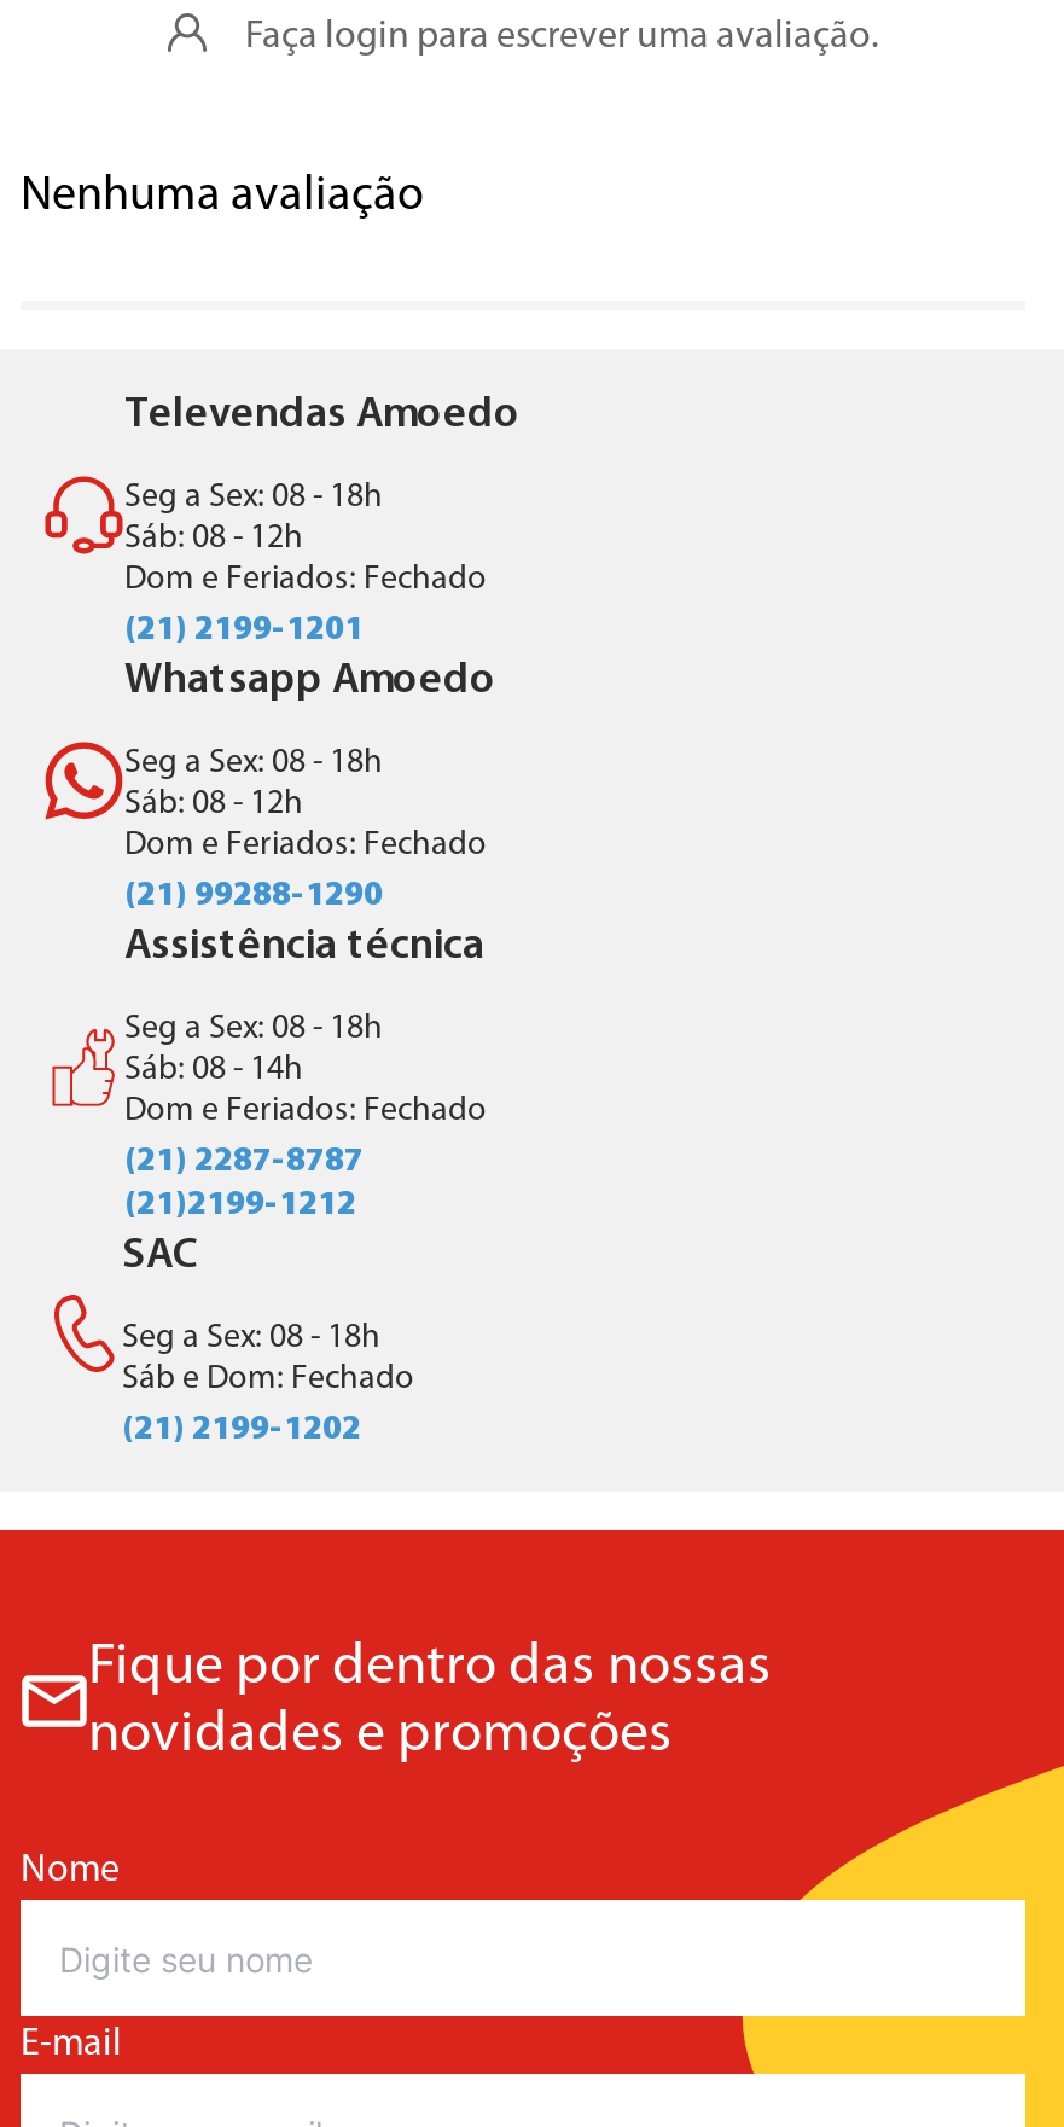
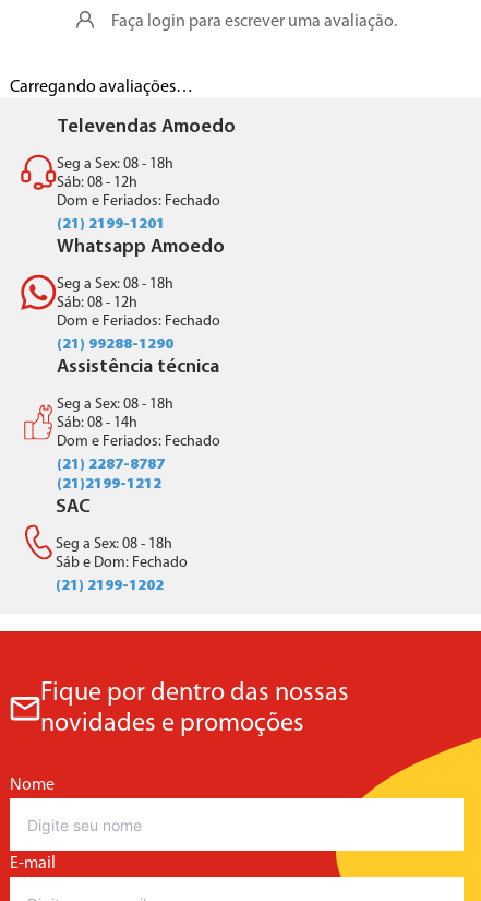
[21,172,424,220] Nenhuma avaliação -> [10,78,193,96] Carregando avaliações…

